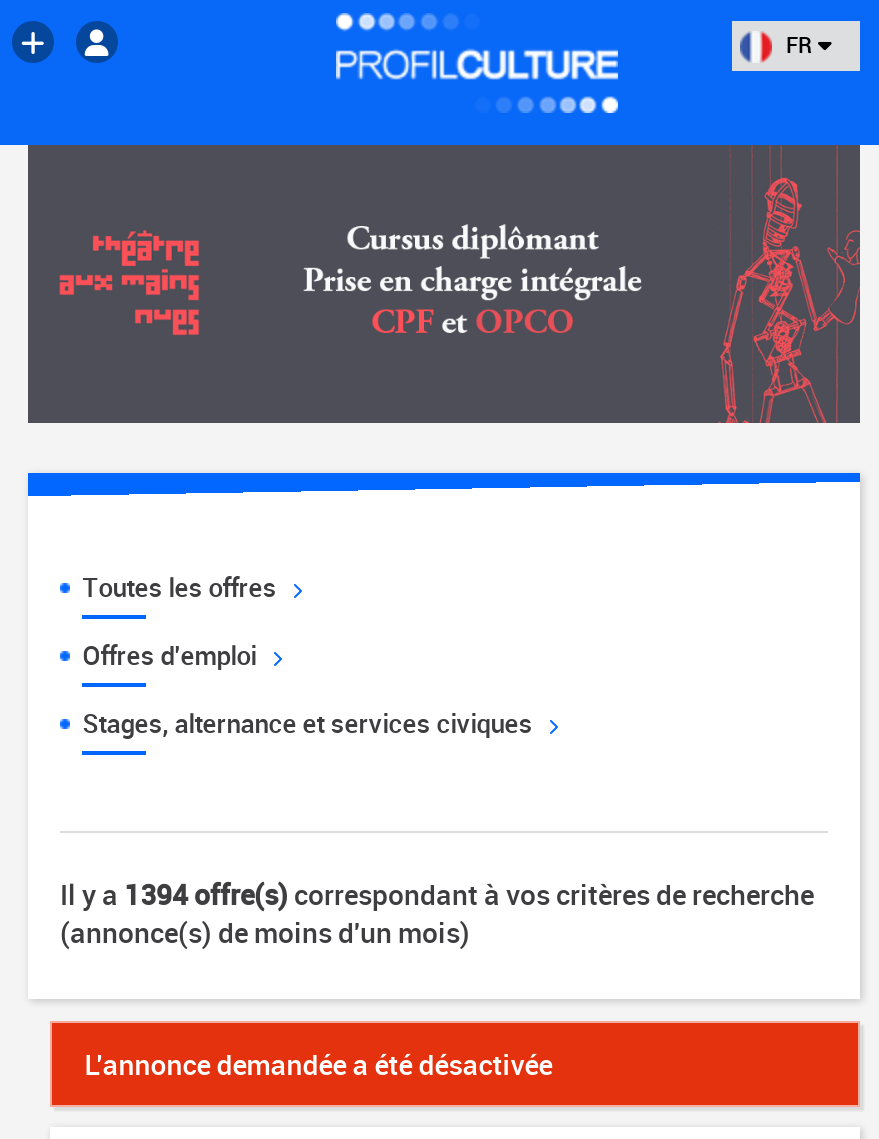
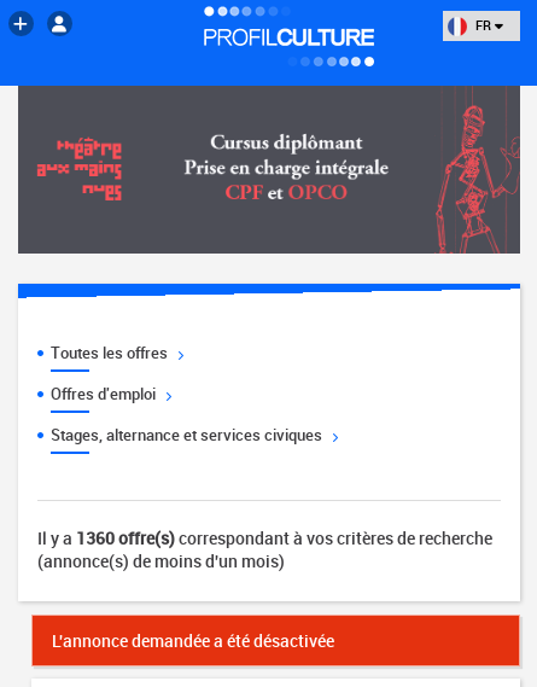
[60,874,814,912] Il y a 1394 offre(s) correspondant à vos critères de recherche -> [37,526,492,549] Il y a 1360 offre(s) correspondant à vos critères de recherche

